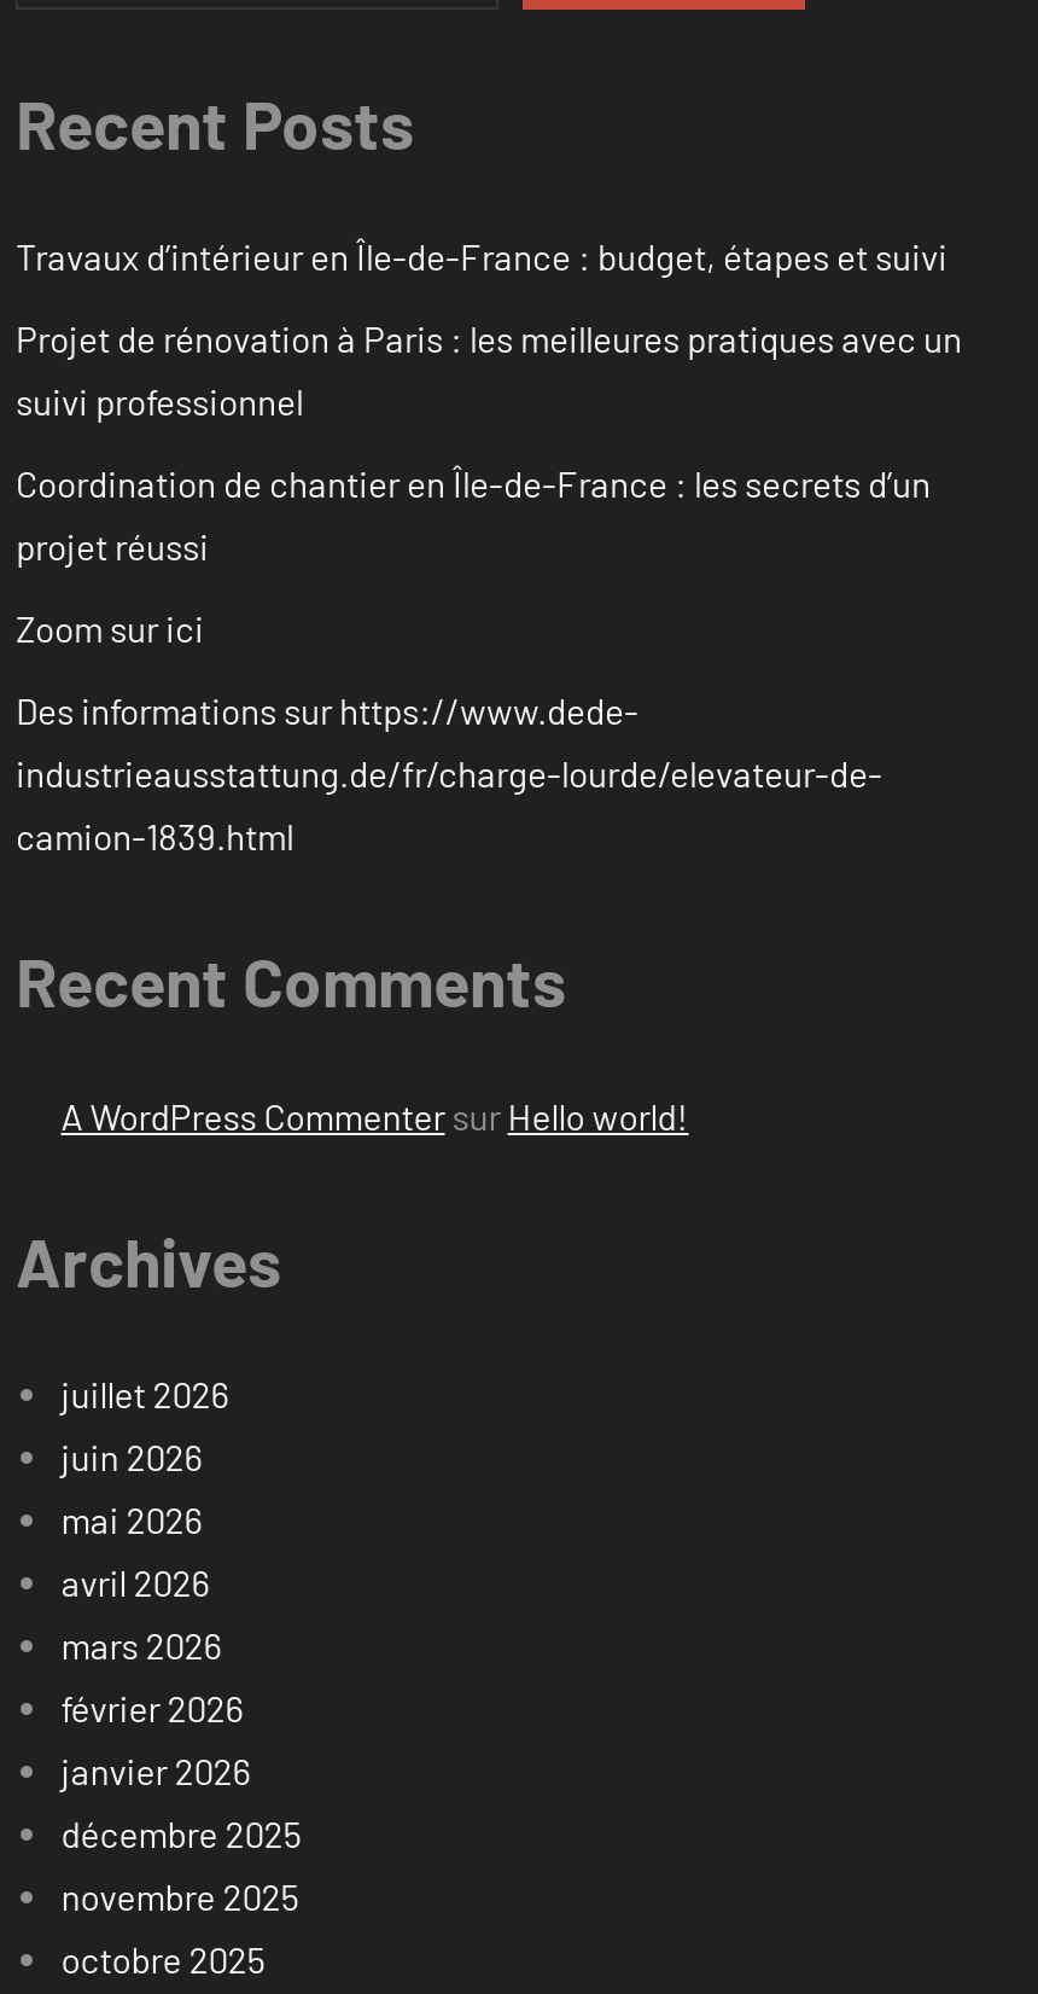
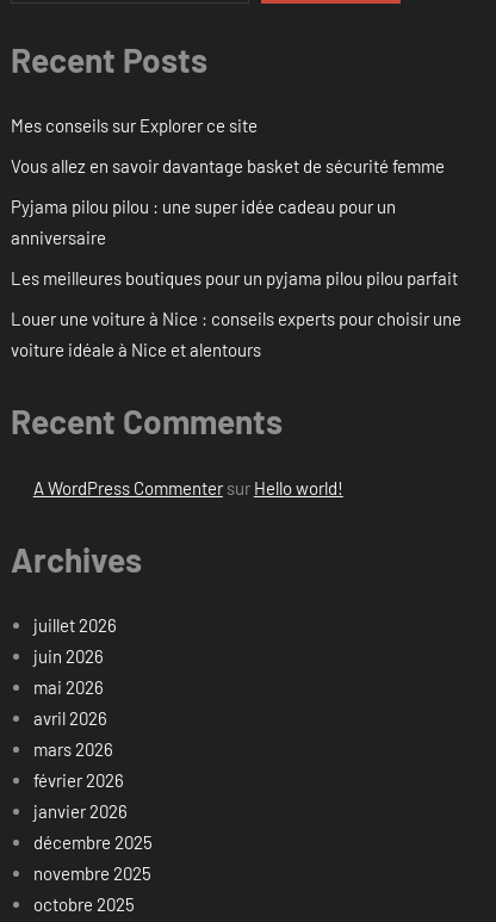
[16,235,947,279] Travaux d’intérieur en Île-de-France : budget, étapes et suivi -> [11,115,258,136] Mes conseils sur Explorer ce site
[16,317,962,423] Projet de rénovation à Paris : les meilleures pratiques avec un | suivi professionnel -> [11,155,445,177] Vous allez en savoir davantage basket de sécurité femme
[16,462,931,568] Coordination de chantier en Île-de-France : les secrets d’un | projet réussi -> [11,196,396,248] Pyjama pilou pilou : une super idée cadeau pour un | anniversaire
[16,607,204,650] Zoom sur ici -> [11,268,458,289] Les meilleures boutiques pour un pyjama pilou pilou parfait
[16,689,882,858] Des informations sur https://www.dede- | industrieausstattung.de/fr/charge-lourde/elevateur-de- | camion-1839.html -> [11,308,461,361] Louer une voiture à Nice : conseils experts pour choisir une | voiture idéale à Nice et alentours

